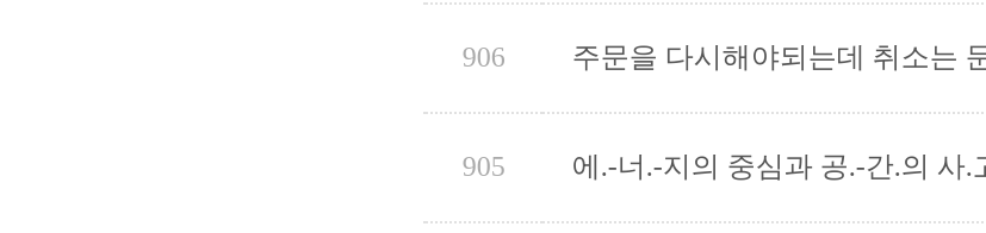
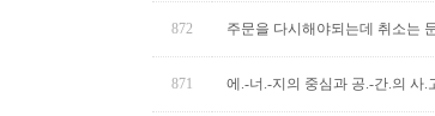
[462,40,505,74] 906 -> [172,20,193,37] 872
[462,150,505,183] 905 -> [172,75,193,92] 871

